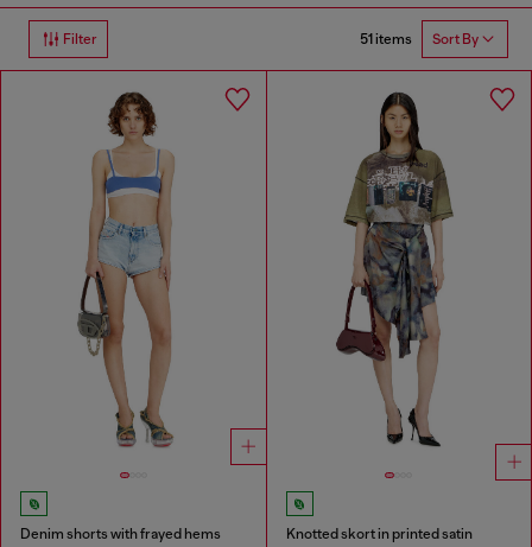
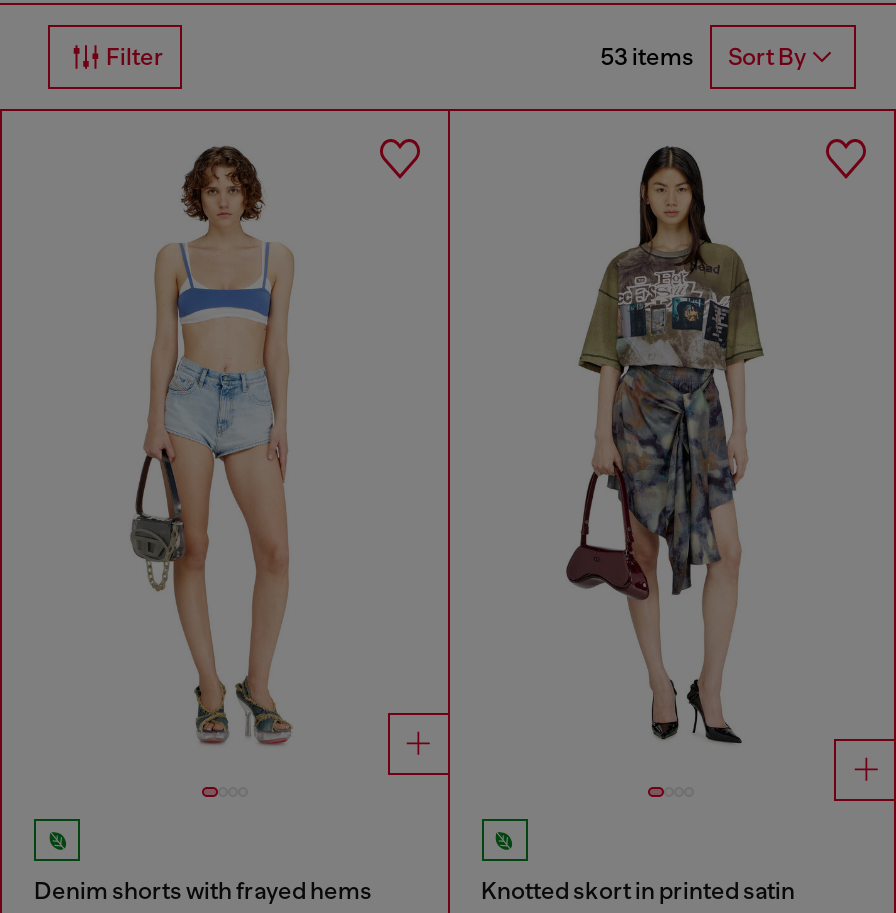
[360,31,479,48] 51 items Sort By -> [600,43,806,72] 53 items Sort By

